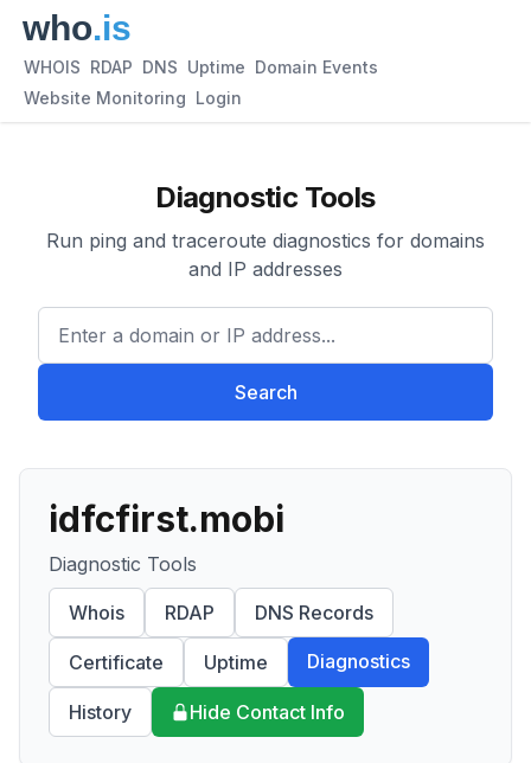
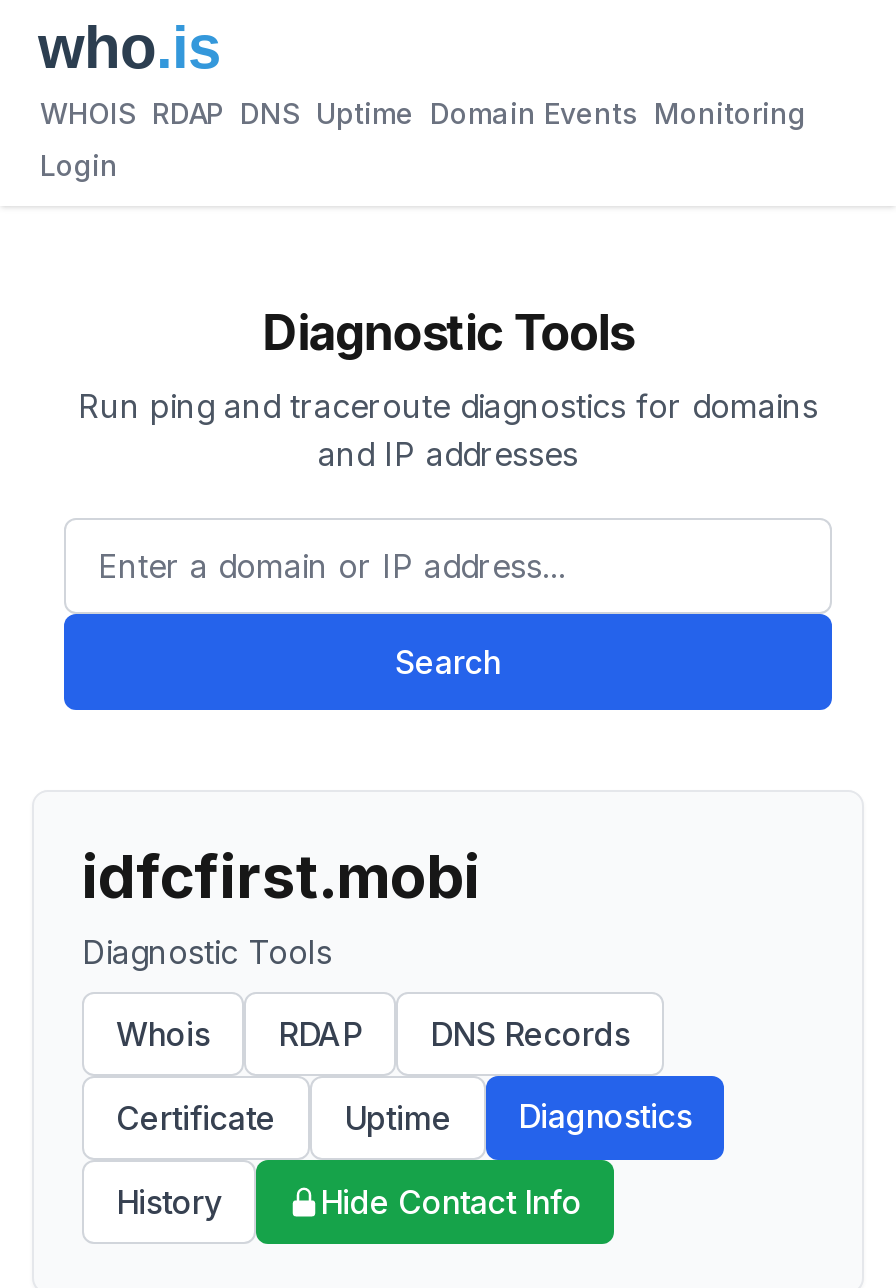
[24,57,378,77] WHOIS RDAP DNS Uptime Domain Events -> [40,96,806,130] WHOIS RDAP DNS Uptime Domain Events Monitoring
[24,88,242,108] Website Monitoring Login -> [40,148,118,182] Login

